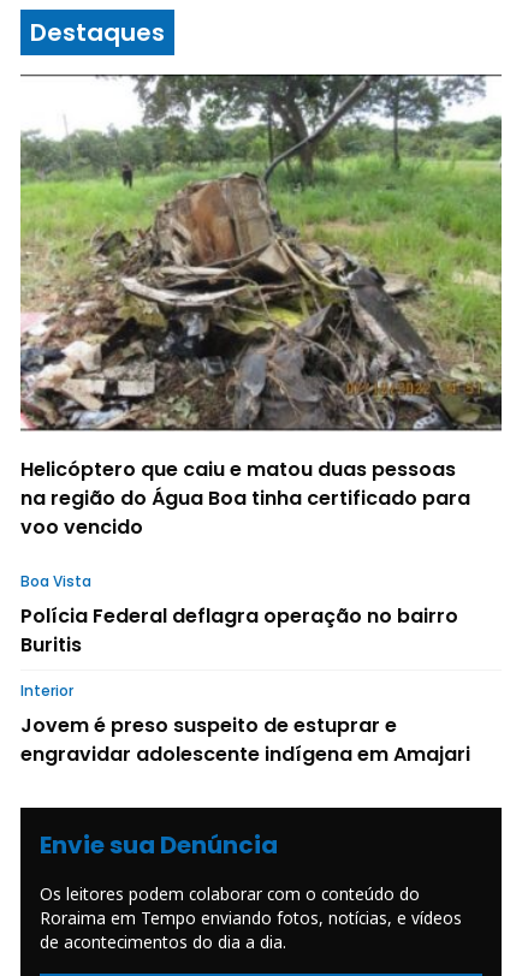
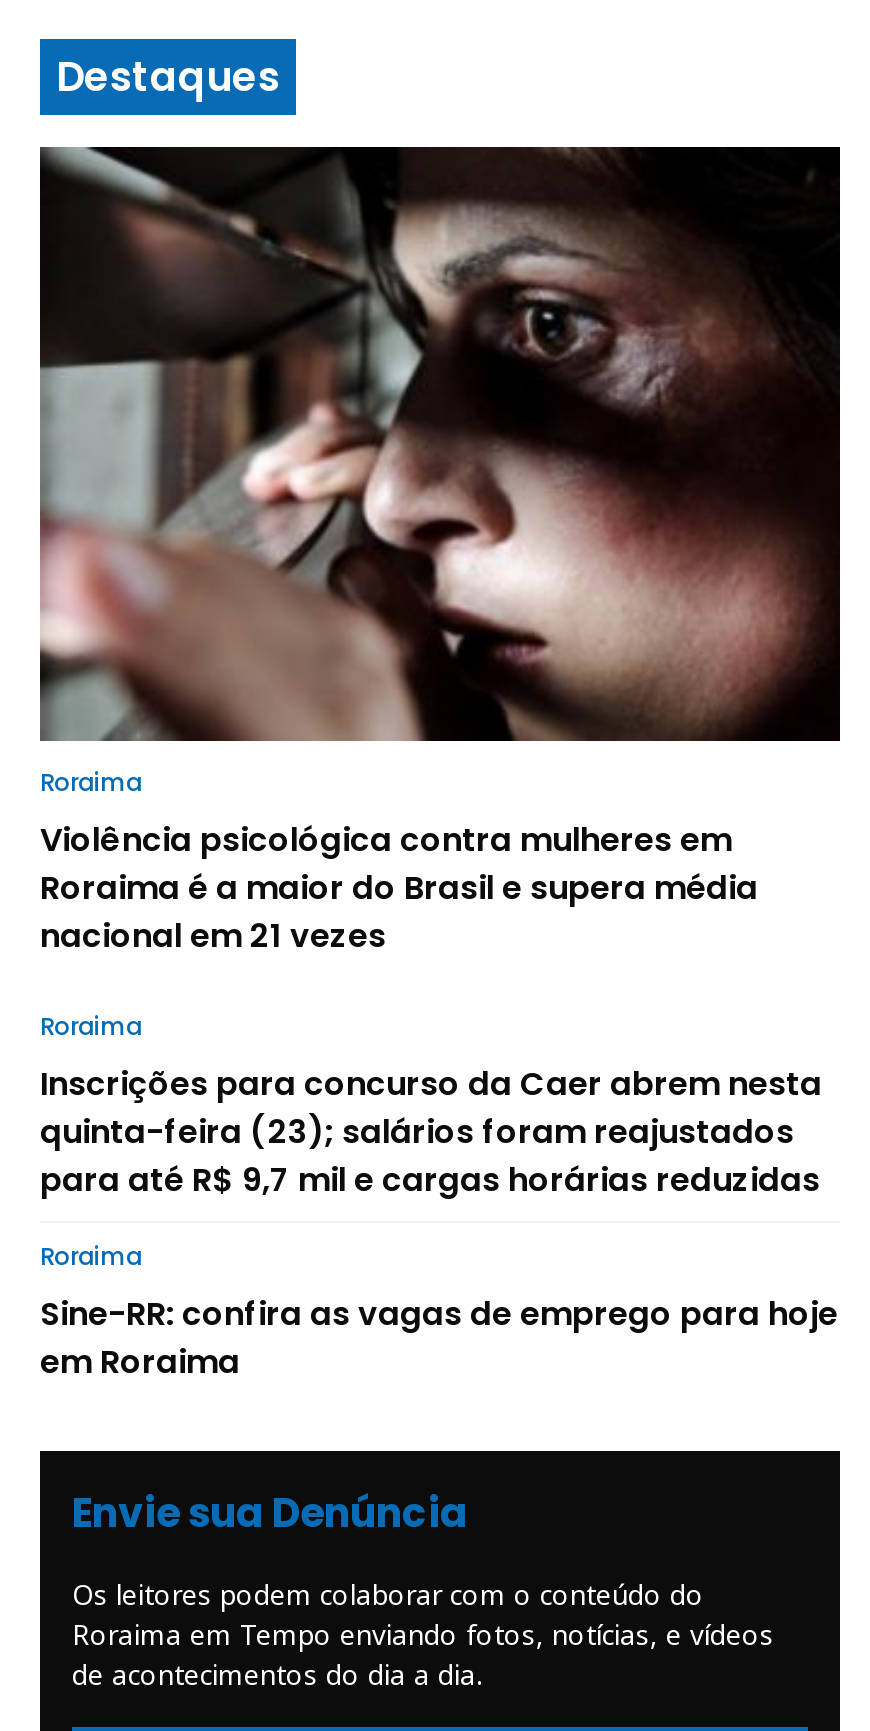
[19,73,503,541] [image] | Helicóptero que caiu e matou duas pessoas | na região do Água Boa tinha certificado para | voo vencido -> [38,147,842,959] [image] | Roraima | Violência psicológica contra mulheres em | Roraima é a maior do Brasil e supera média | nacional em 21 vezes
[20,571,458,659] Boa Vista | Polícia Federal deflagra operação no bairro | Buritis -> [40,1009,822,1203] Roraima | Inscrições para concurso da Caer abrem nesta | quinta-feira (23); salários foram reajustados | para até R$ 9,7 mil e cargas horárias reduzidas
[20,680,470,768] Interior | Jovem é preso suspeito de estuprar e | engravidar adolescente indígena em Amajari -> [40,1239,838,1385] Roraima | Sine-RR: confira as vagas de emprego para hoje | em Roraima

